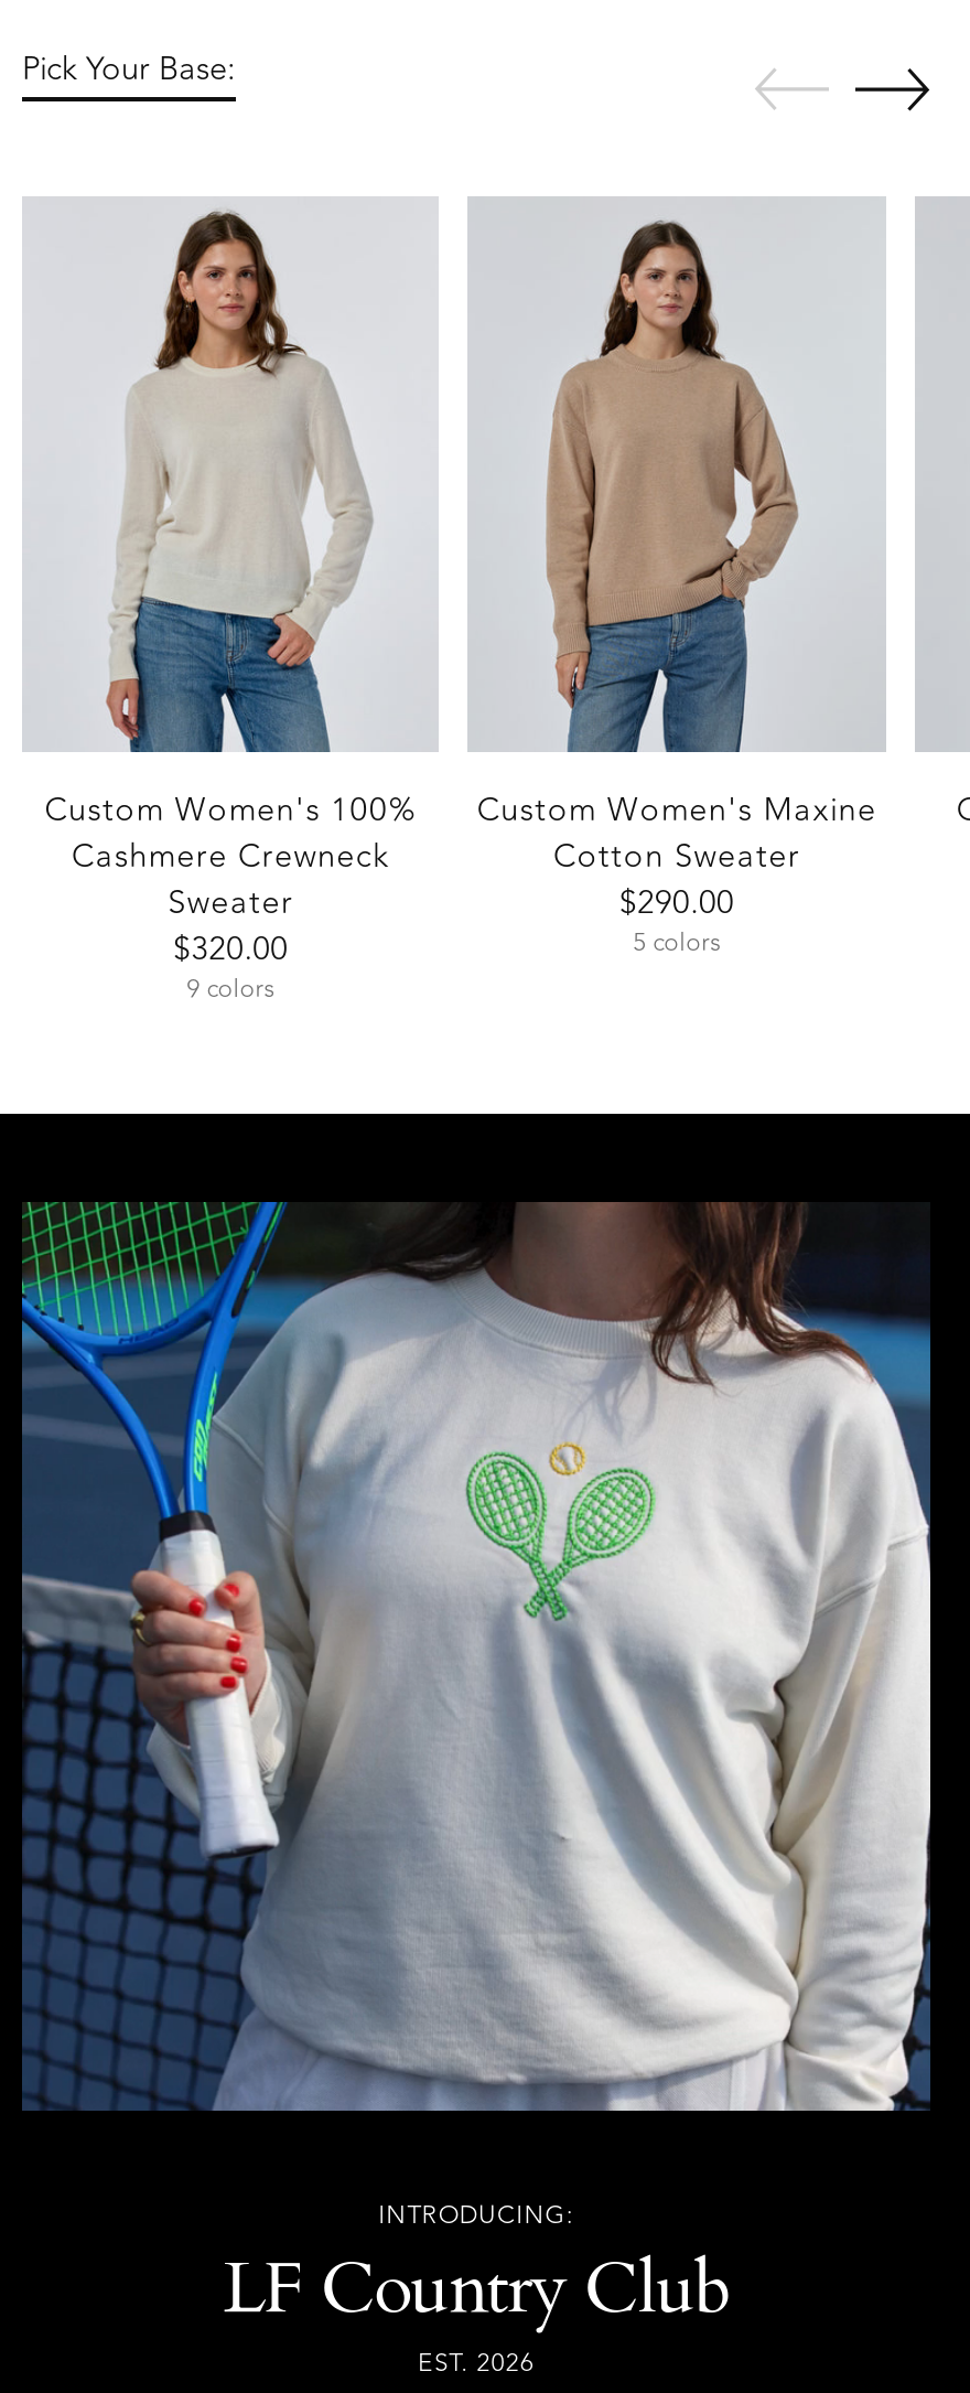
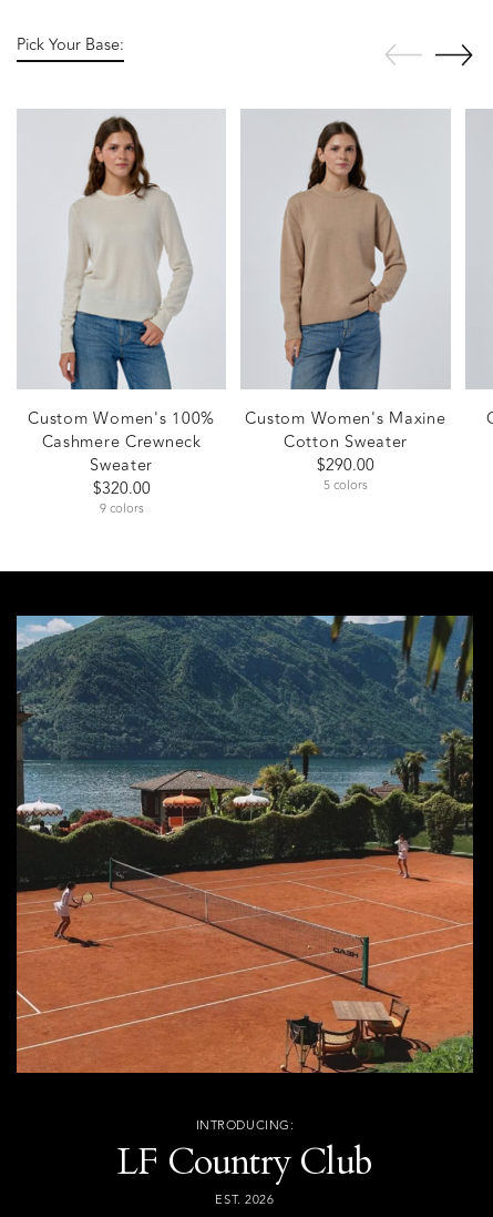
[20,1201,933,2114] [image] -> [16,615,474,1074] [image]

